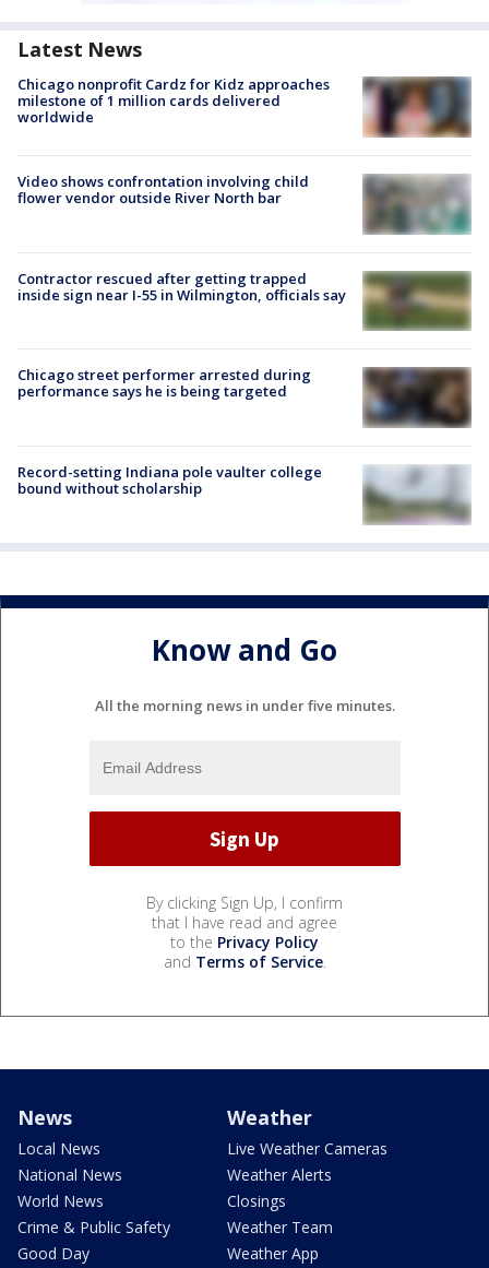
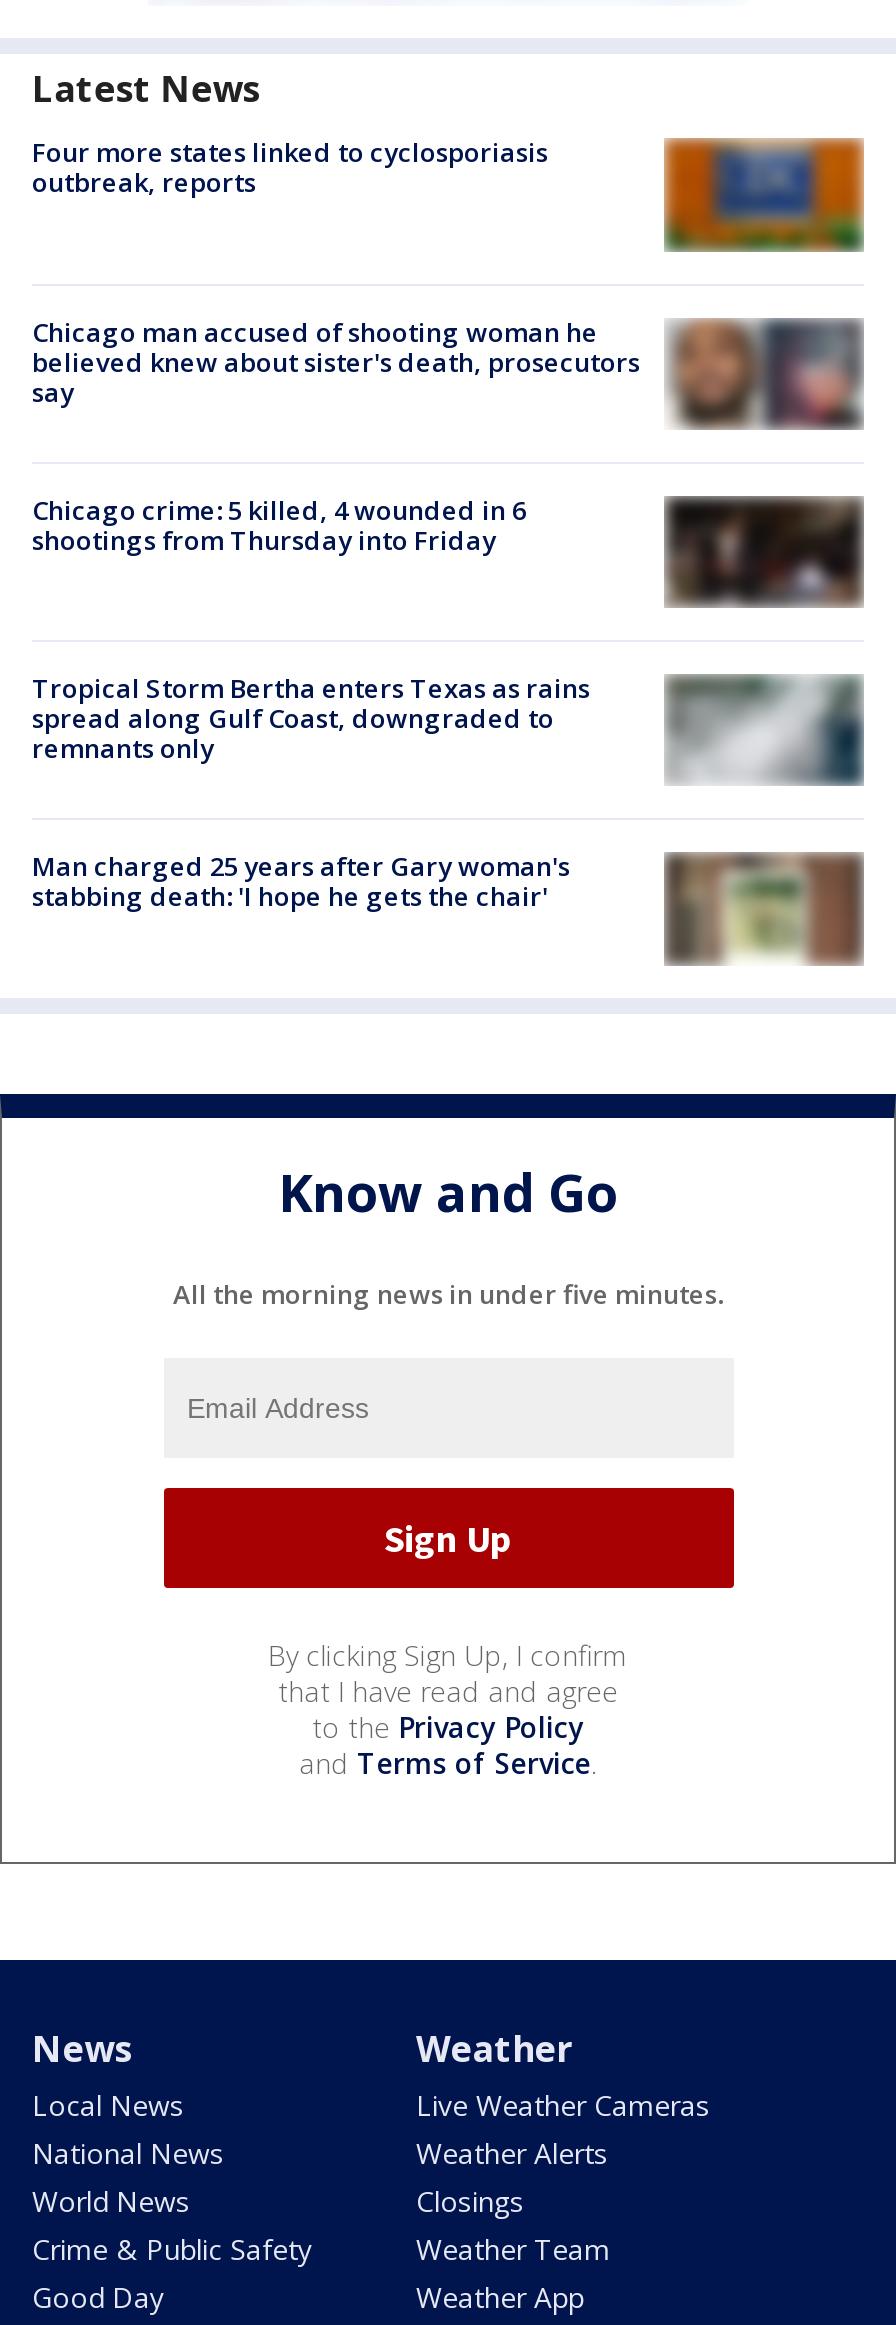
[17,74,330,126] Chicago nonprofit Cardz for Kidz approaches | milestone of 1 million cards delivered | worldwide -> [32,135,548,201] Four more states linked to cyclosporiasis | outbreak, reports
[362,76,472,138] [image] -> [664,138,864,252] [image]
[17,171,309,207] Video shows confrontation involving child | flower vendor outside River North bar -> [32,314,640,410] Chicago man accused of shooting woman he | believed knew about sister's death, prosecutors | say
[362,175,470,235] [image] -> [666,318,864,428] [image]
[17,269,346,305] Contractor rescued after getting trapped | inside sign near I-55 in Wilmington, officials say -> [32,492,526,558] Chicago crime: 5 killed, 4 wounded in 6 | shootings from Thursday into Friday
[362,271,472,327] [image] -> [664,498,864,600] [image]
[17,365,311,401] Chicago street performer arrested during | performance says he is being targeted -> [32,671,590,767] Tropical Storm Bertha enters Texas as rains | spread along Gulf Coast, downgraded to | remnants only
[363,367,472,428] [image] -> [668,678,864,786] [image]
[17,462,322,498] Record-setting Indiana pole vaulter college | bound without scholarship -> [32,849,570,915] Man charged 25 years after Gary woman's | stabbing death: 'I hope he gets the chair'
[363,466,470,525] [image] -> [664,852,864,964] [image]

